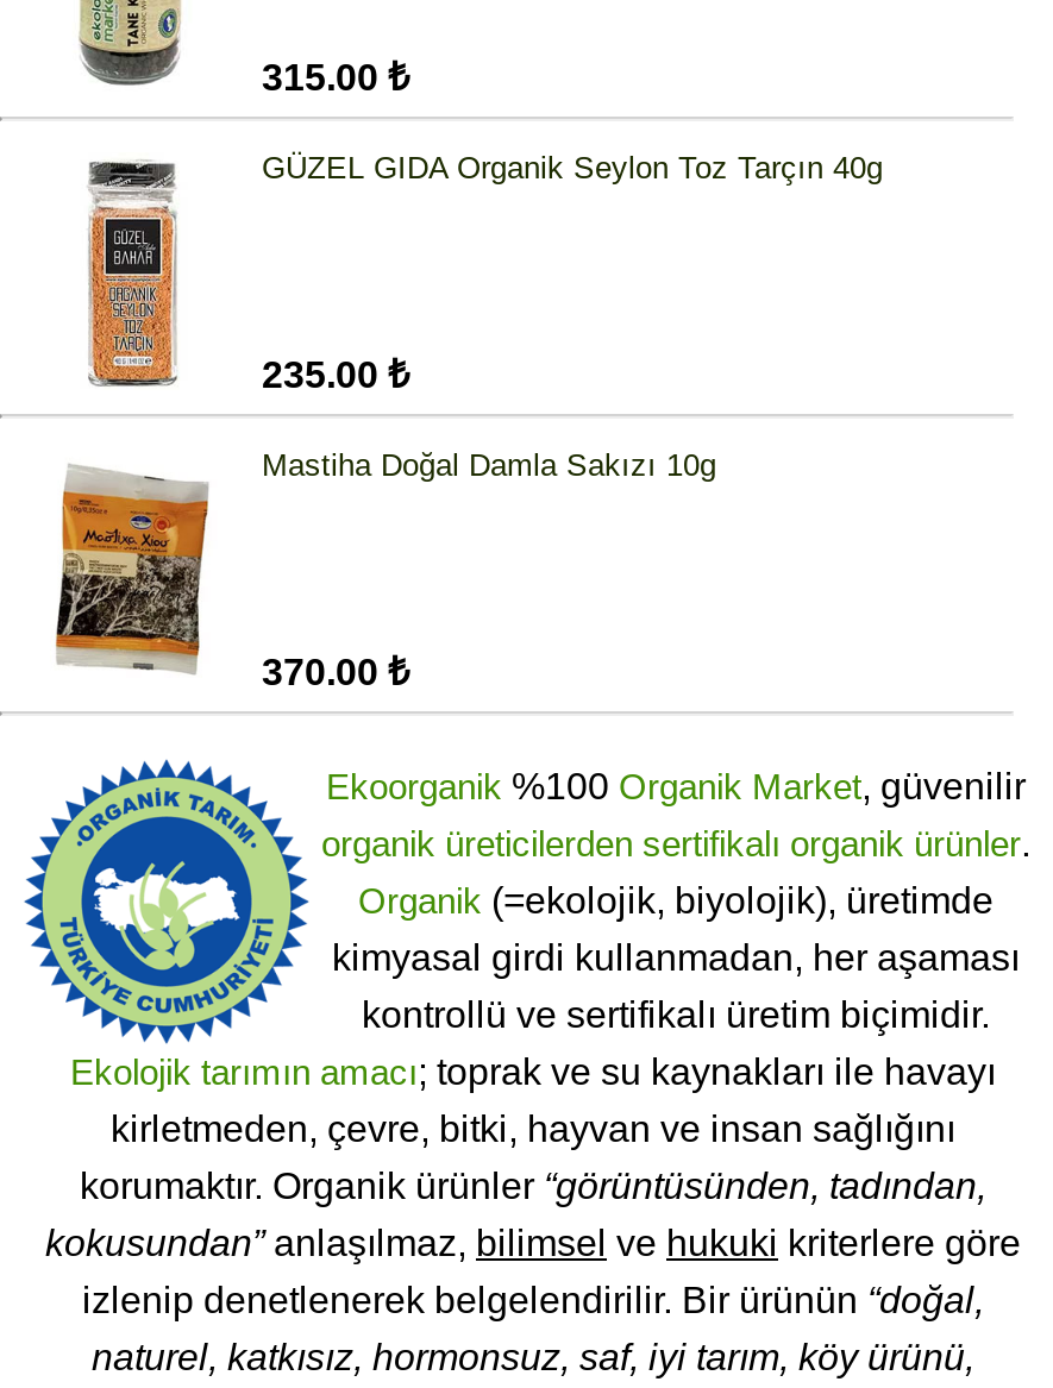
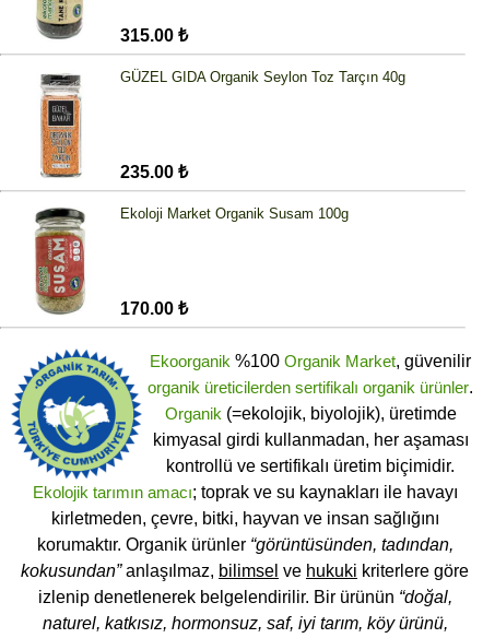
[52,448,716,685] [image] | Mastiha Doğal Damla Sakızı 10g -> [25,206,349,316] [image] | Ekoloji Market Organik Susam 100g
[262,652,409,693] 370.00 ₺ -> [120,300,188,318] 170.00 ₺

